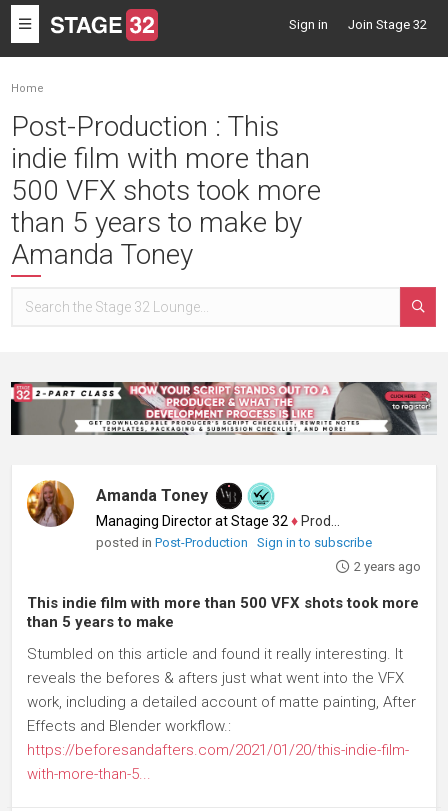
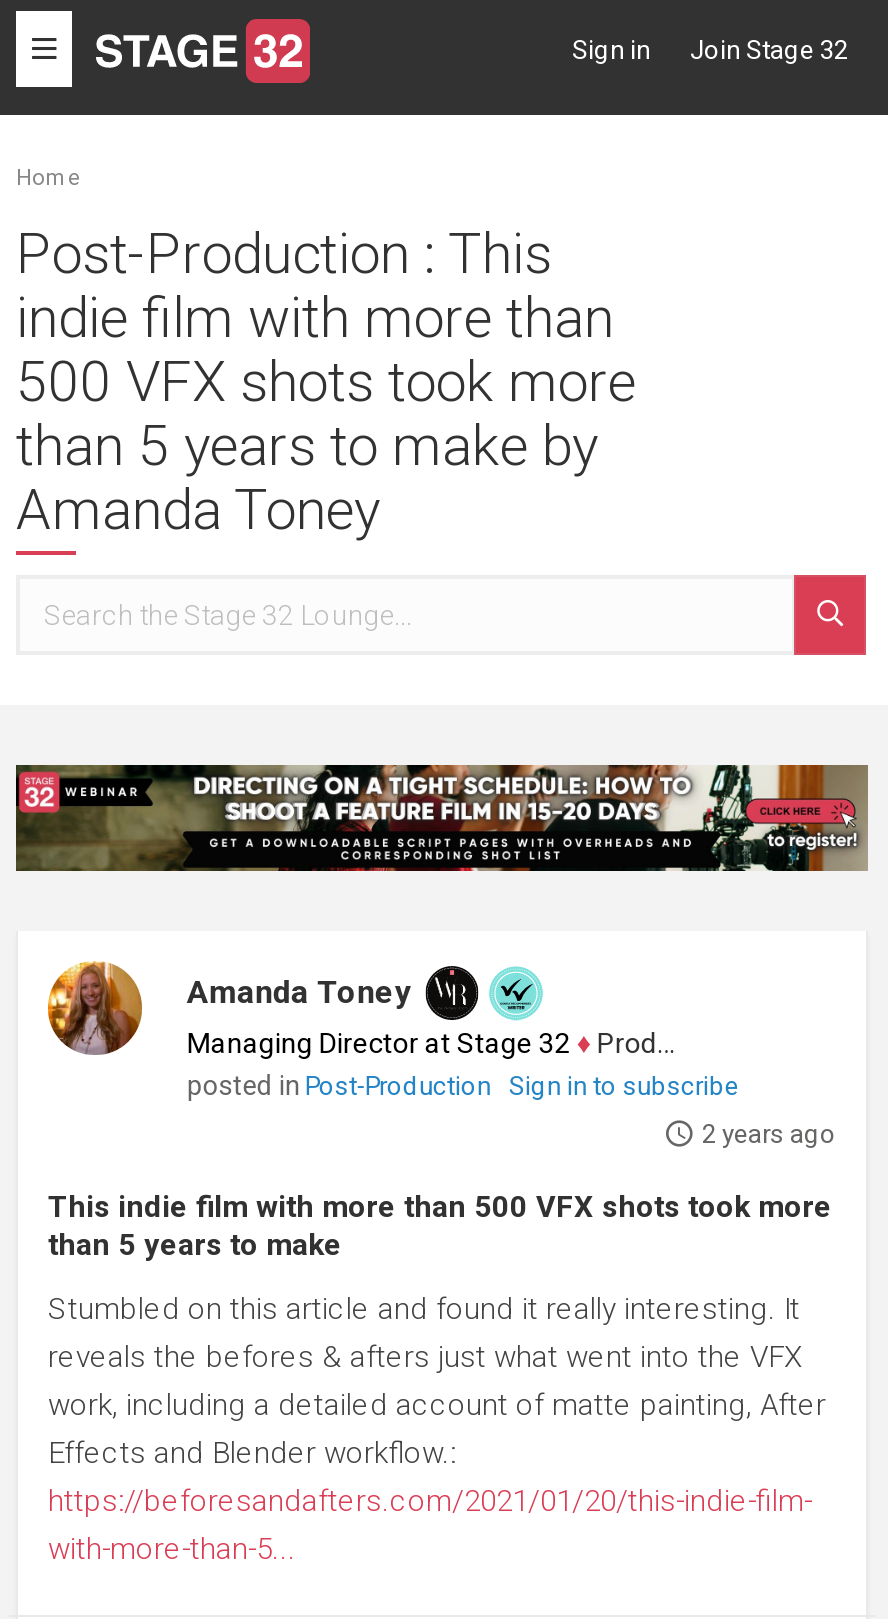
[10,381,437,436] [image] -> [14,763,868,873] [image]

